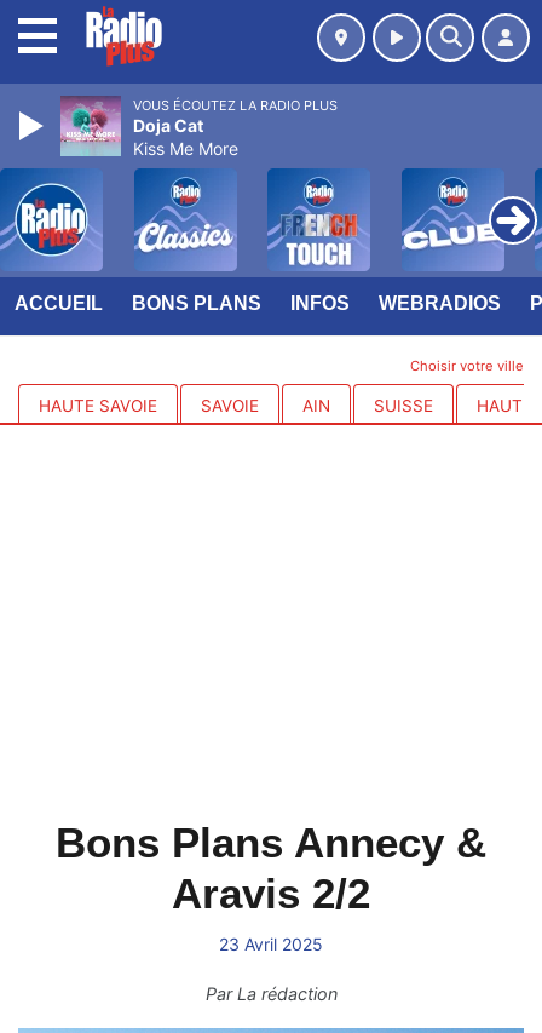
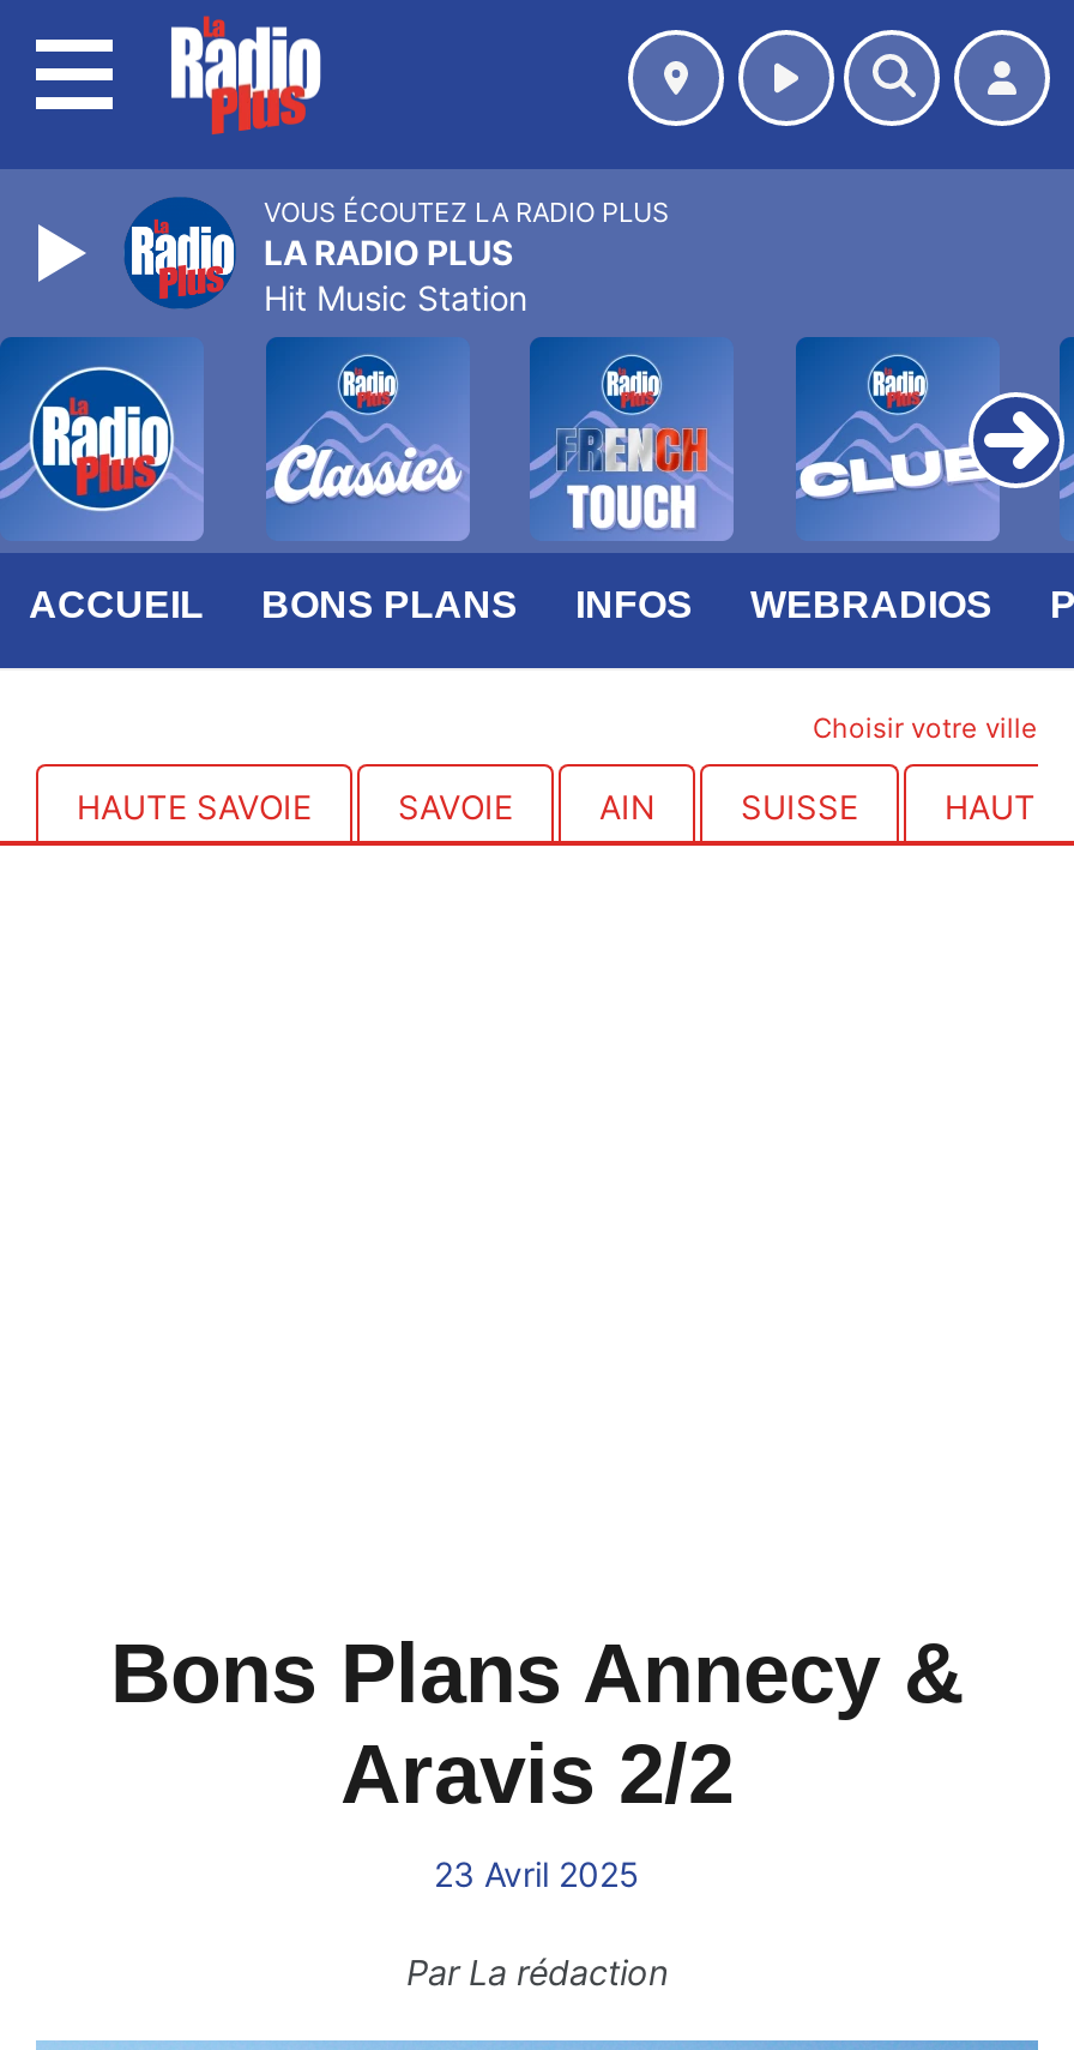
[59,96,238,159] [image] | Doja Cat | Kiss Me More -> [120,196,527,318] [image] | LA RADIO PLUS | Hit Music Station

